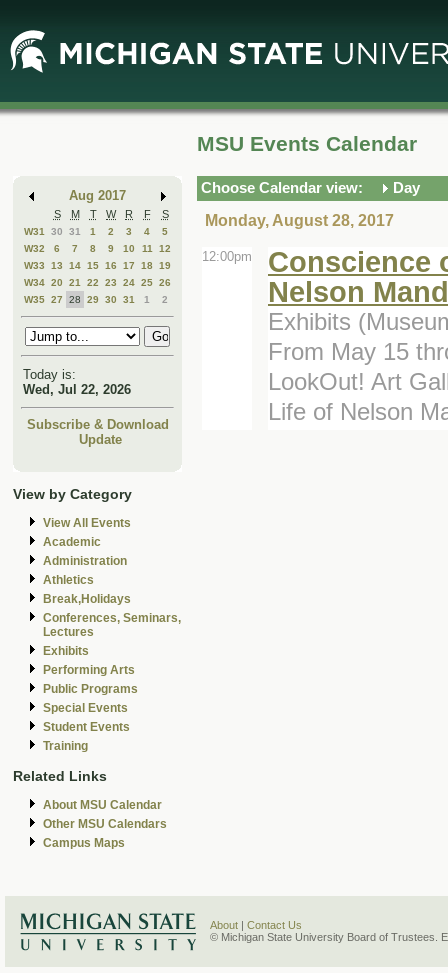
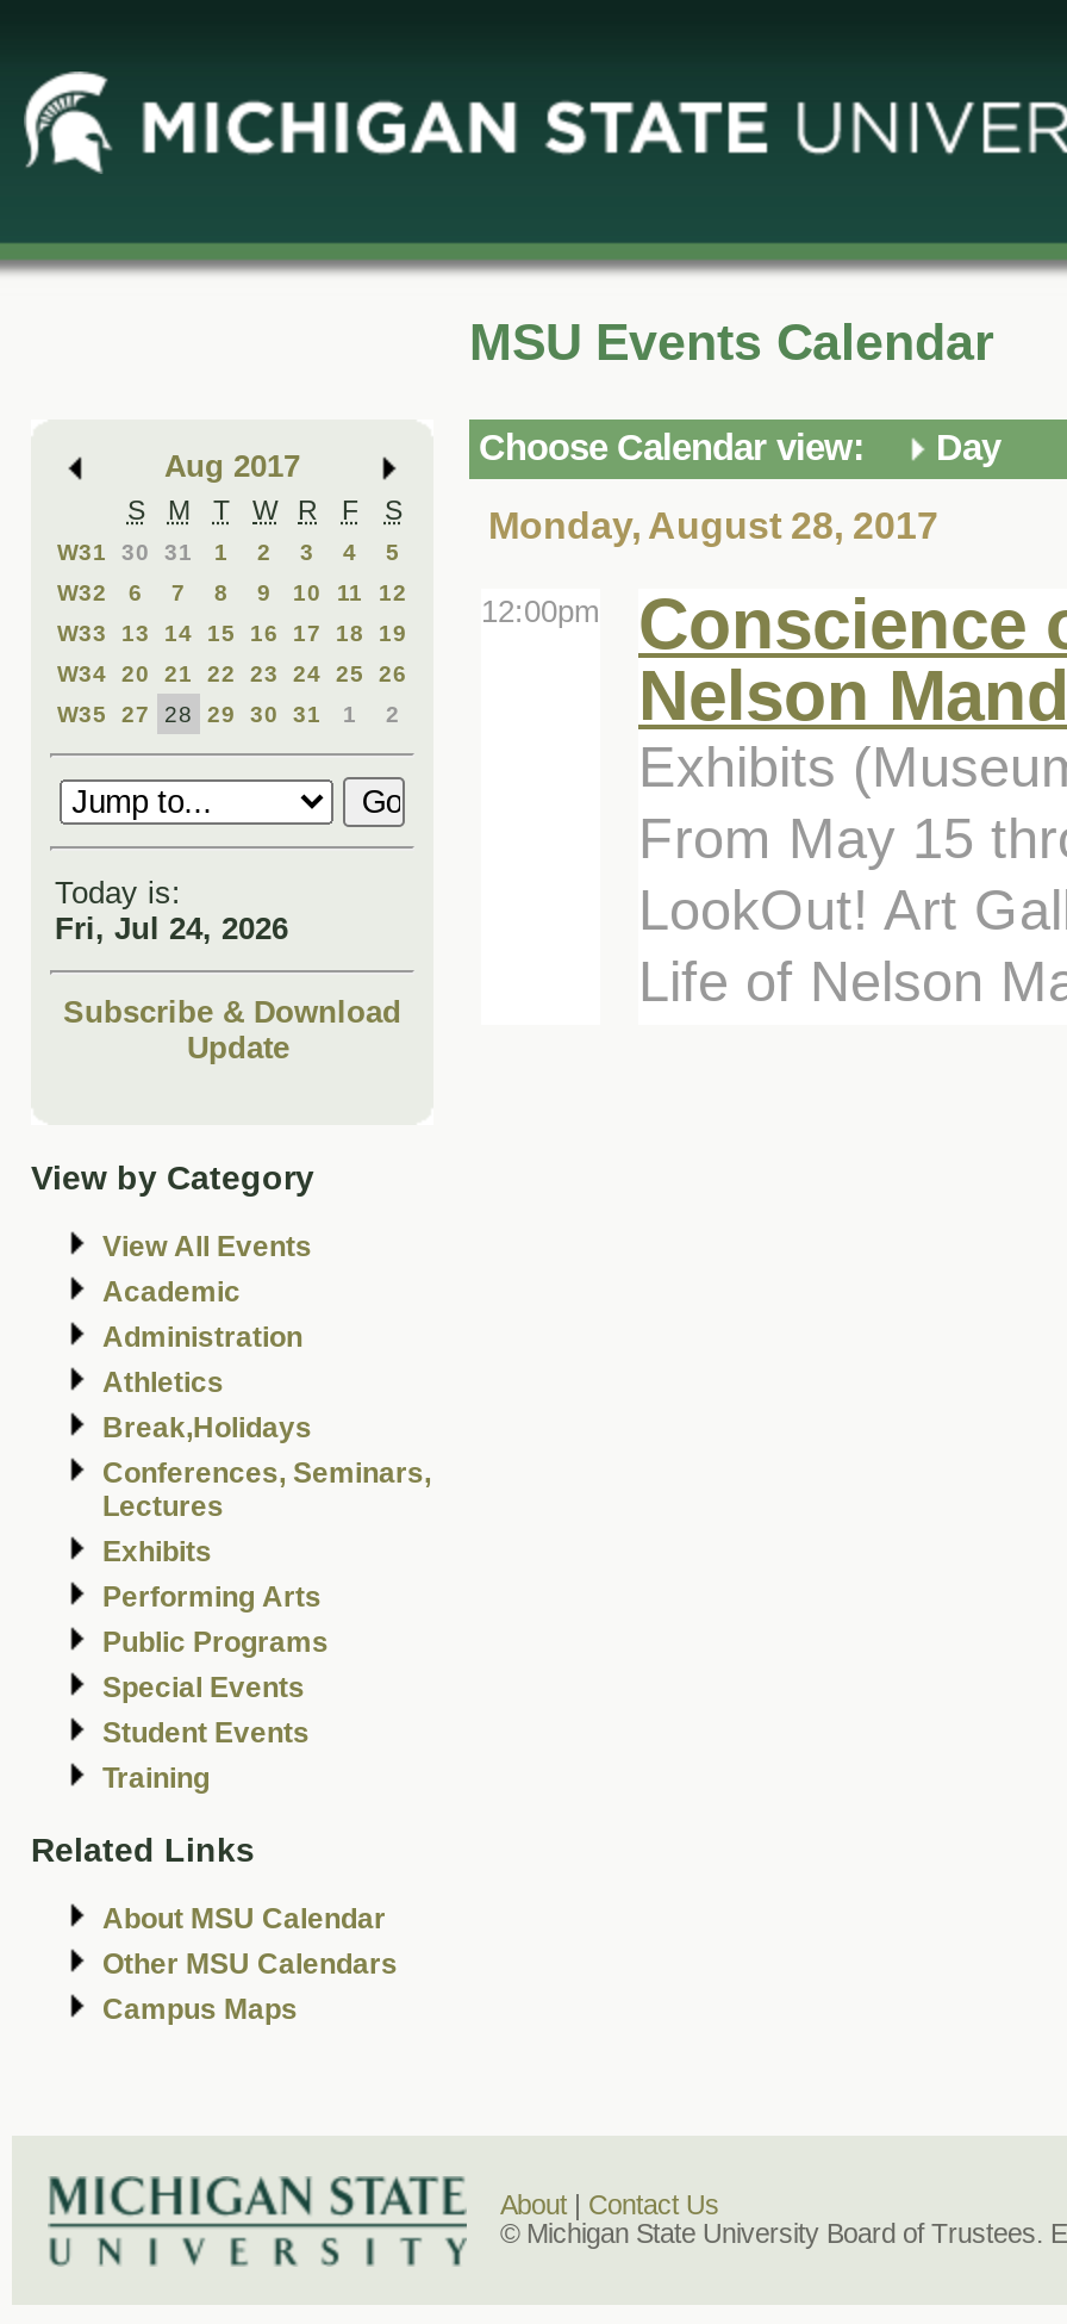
[23,382,131,397] Wed, Jul 22, 2026 -> [55,911,288,947] Fri, Jul 24, 2026

